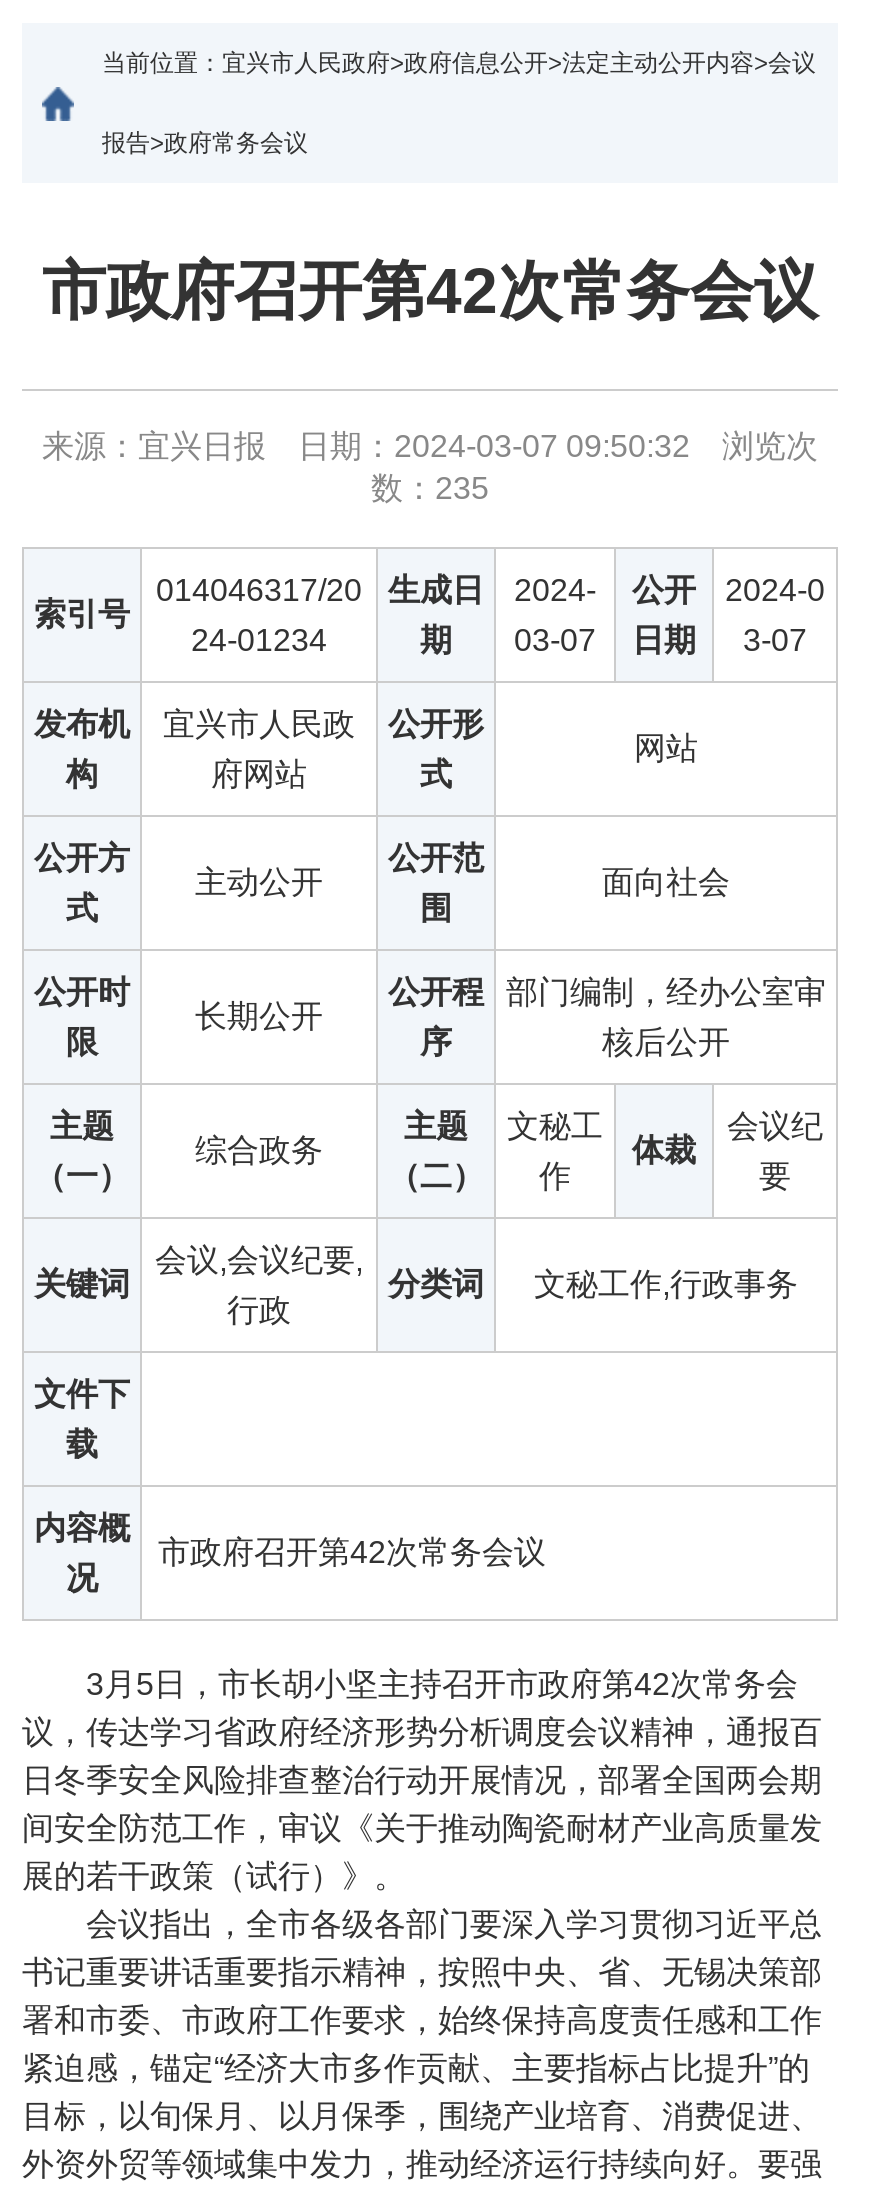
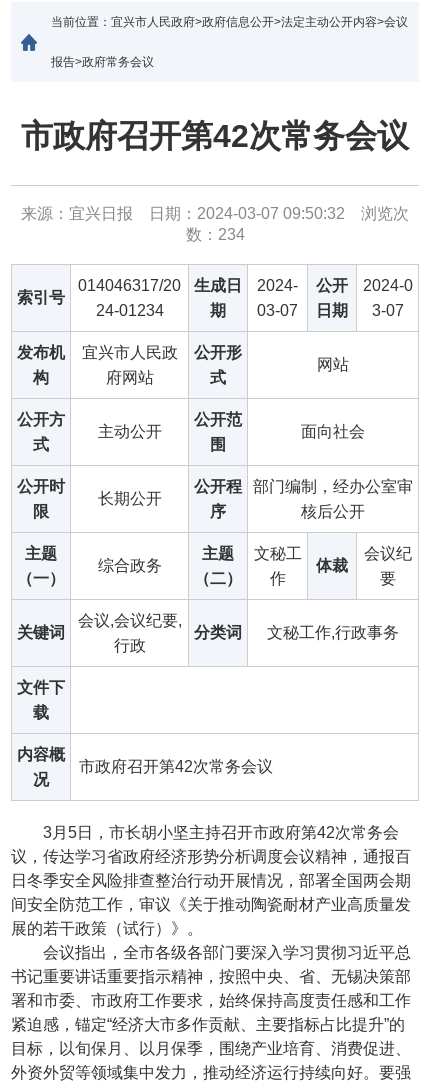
[371,470,489,504] 数：235 -> [185,226,244,243] 数：234

